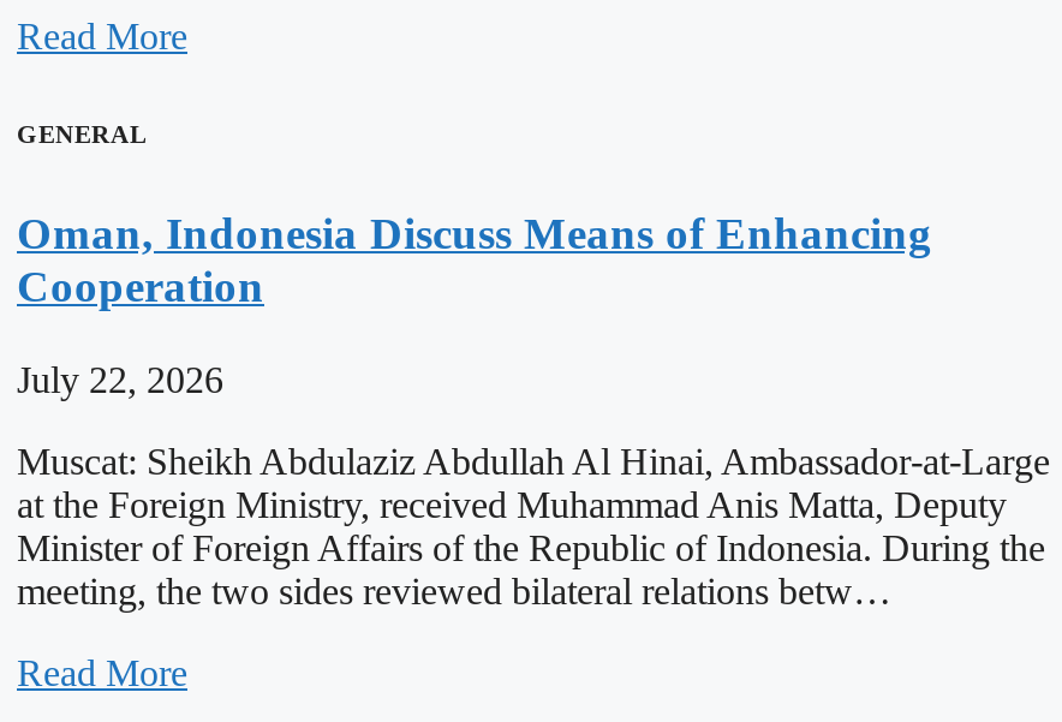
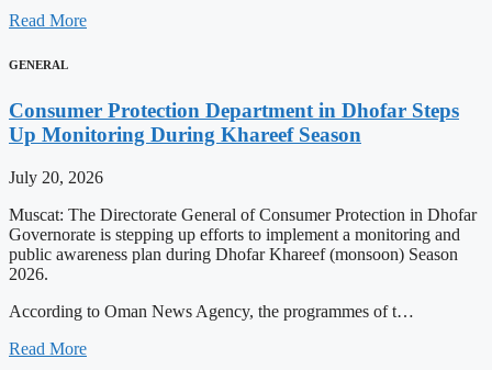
[17,208,1050,611] Oman, Indonesia Discuss Means of Enhancing | Cooperation | July 22, 2026 | Muscat: Sheikh Abdulaziz Abdullah Al Hinai, Ambassador-at-Large | at the Foreign Ministry, received Muhammad Anis Matta, Deputy | Minister of Foreign Affairs of the Republic of Indonesia. During the | meeting, the two sides reviewed bilateral relations betw… -> [9,99,477,320] Consumer Protection Department in Dhofar Steps | Up Monitoring During Khareef Season | July 20, 2026 | Muscat: The Directorate General of Consumer Protection in Dhofar | Governorate is stepping up efforts to implement a monitoring and | public awareness plan during Dhofar Khareef (monsoon) Season | 2026. | According to Oman News Agency, the programmes of t…

